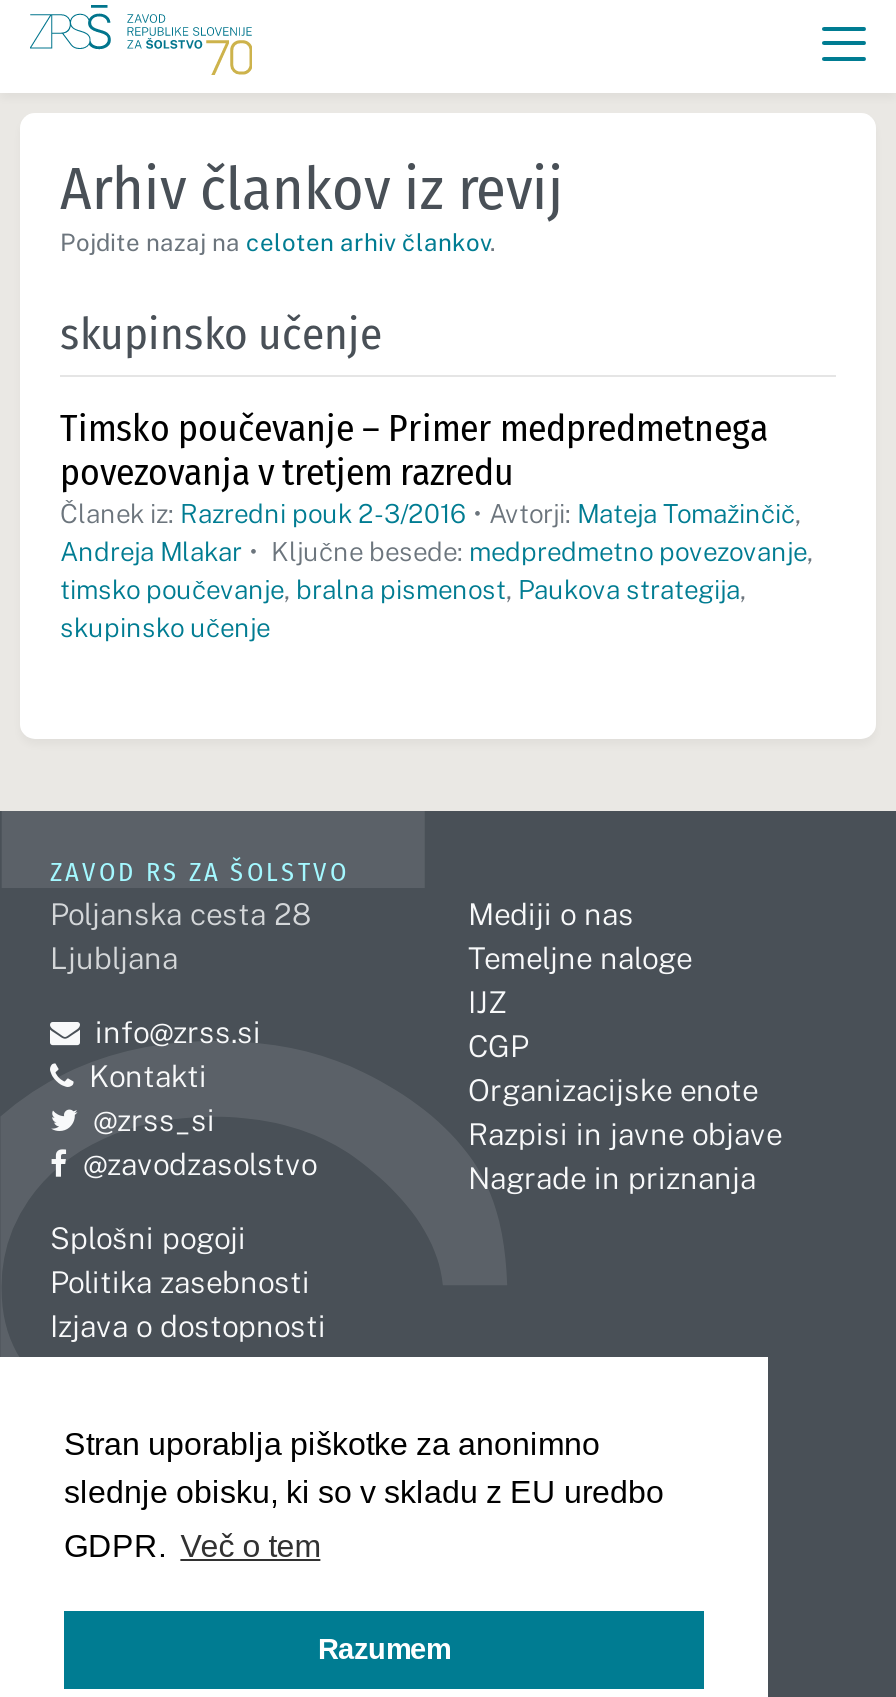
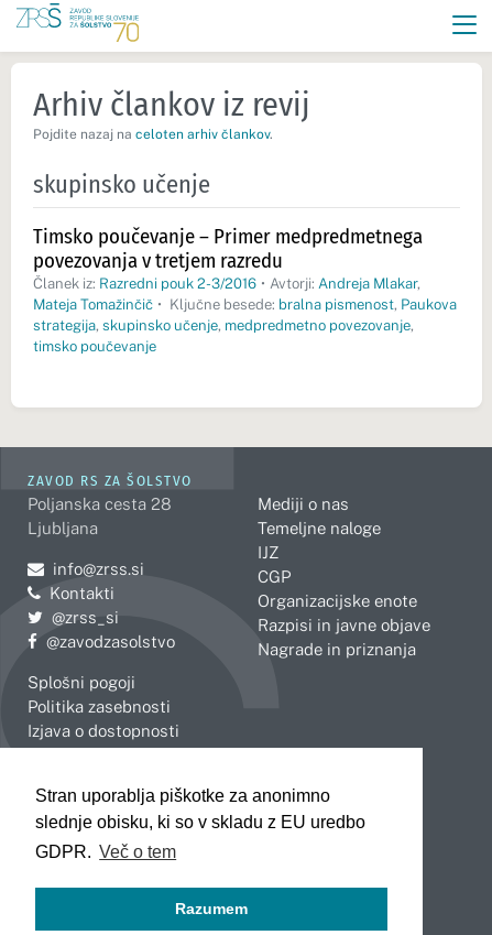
[60,499,813,643] Članek iz: Razredni pouk 2-3/2016 • Avtorji: Mateja Tomažinčič, | Andreja Mlakar • Ključne besede: medpredmetno povezovanje, | timsko poučevanje, bralna pismenost, Paukova strategija, | skupinsko učenje -> [33,275,456,355] Članek iz: Razredni pouk 2-3/2016 • Avtorji: Andreja Mlakar, | Mateja Tomažinčič • Ključne besede: bralna pismenost, Paukova | strategija, skupinsko učenje, medpredmetno povezovanje, | timsko poučevanje

